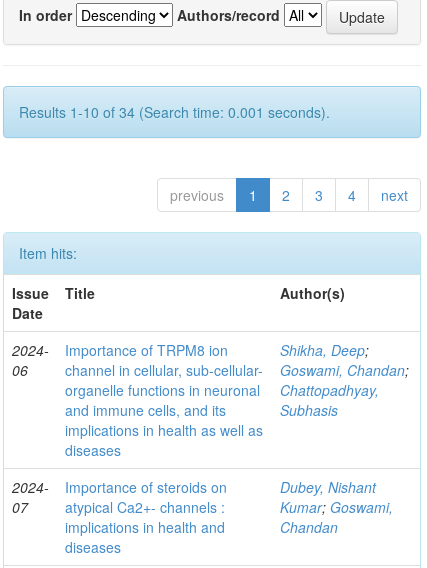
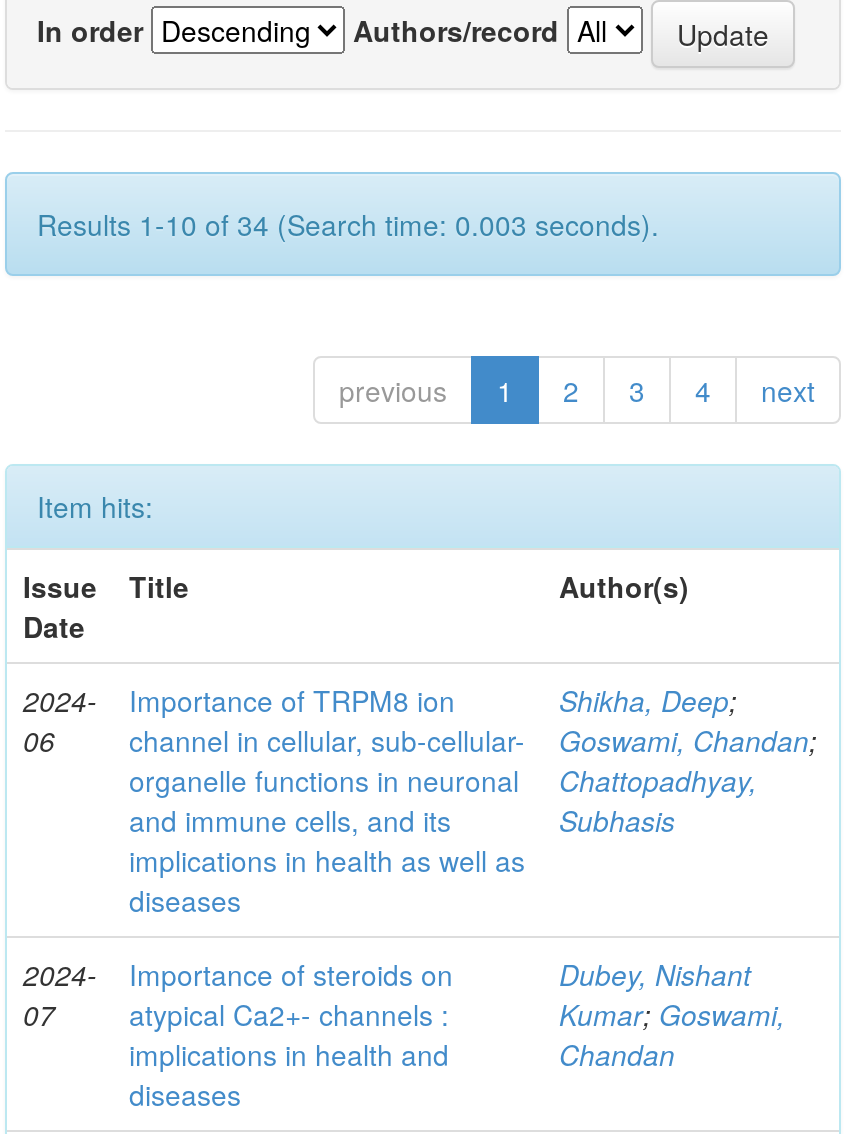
[19,102,330,122] Results 1-10 of 34 (Search time: 0.001 seconds). -> [37,204,659,244] Results 1-10 of 34 (Search time: 0.003 seconds).

